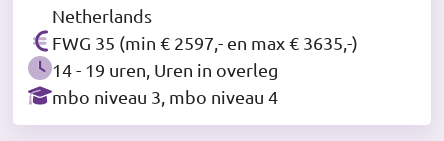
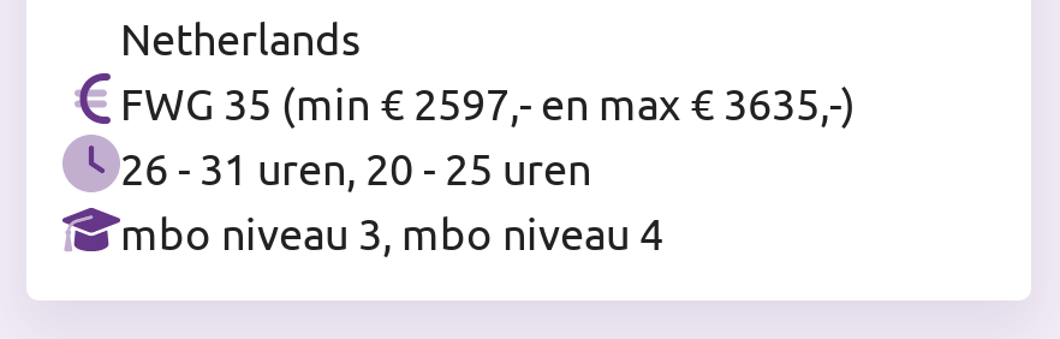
[52,59,278,80] 14 - 19 uren, Uren in overleg -> [120,142,591,192] 26 - 31 uren, 20 - 25 uren

